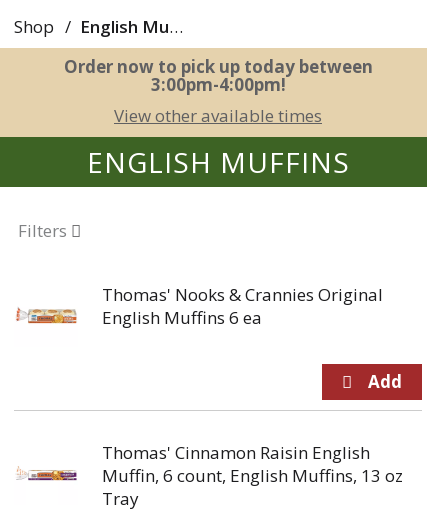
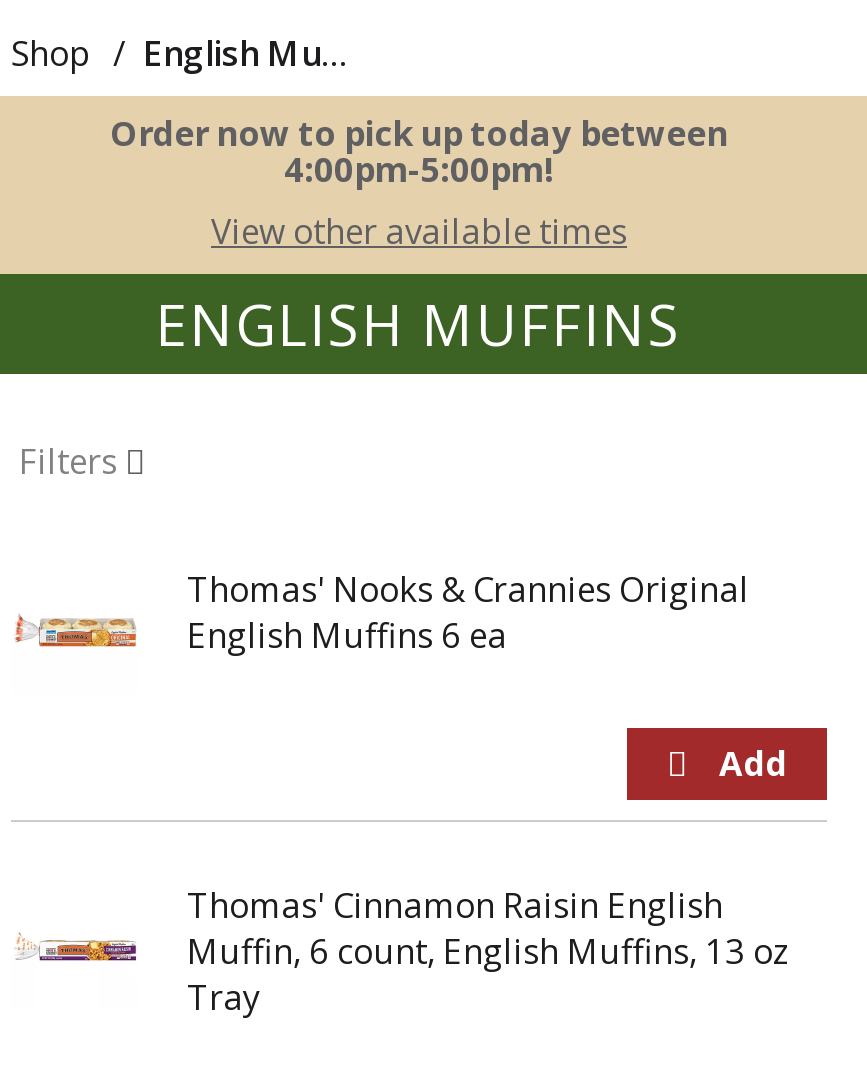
[150,73,285,96] 3:00pm-4:00pm! -> [284,146,554,192] 4:00pm-5:00pm!

